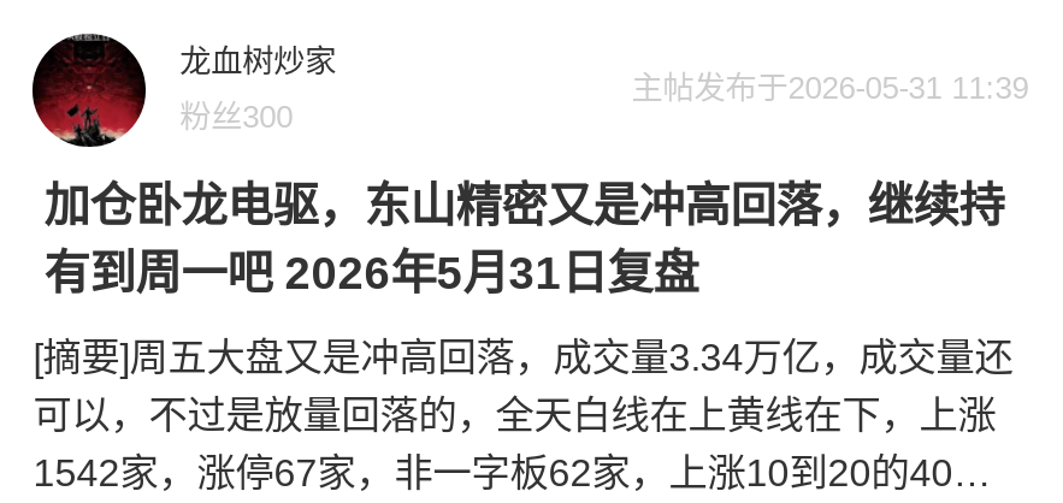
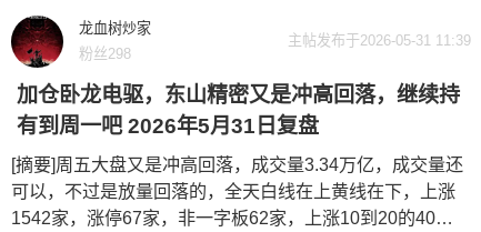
[180,100,293,136] 粉丝300 -> [79,46,131,63] 粉丝298

